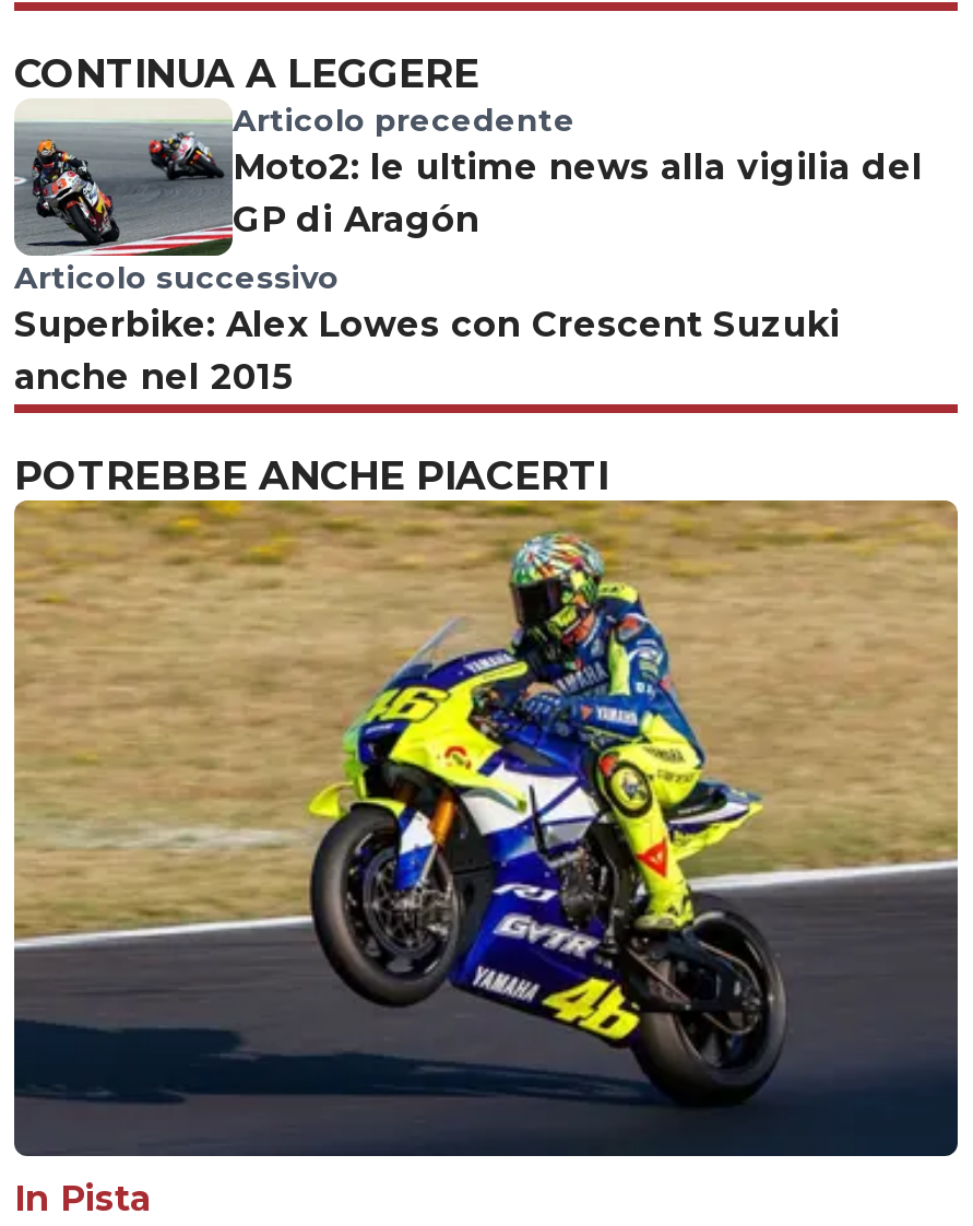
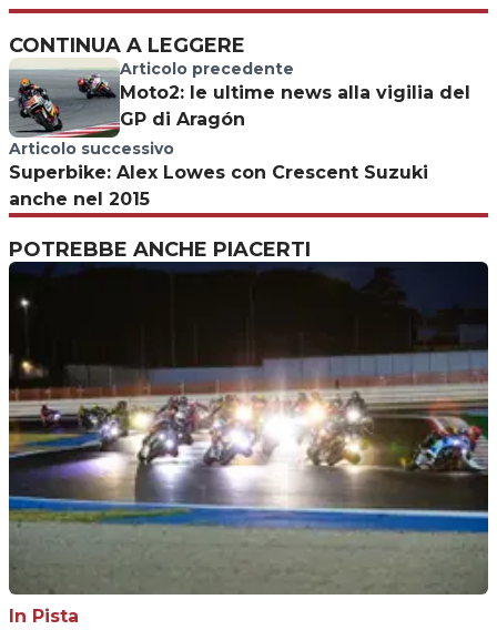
[12,498,960,1158] [image] -> [8,261,489,596] [image]

